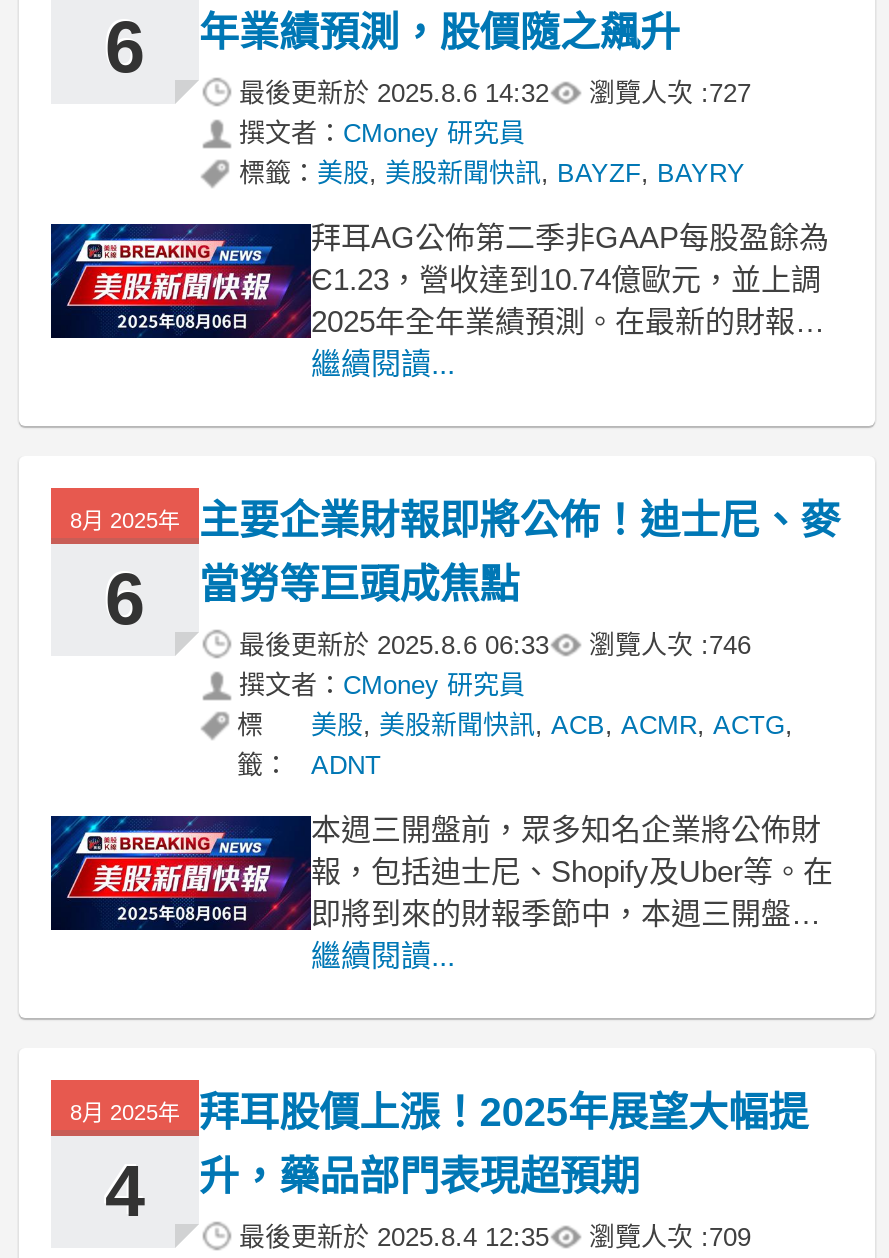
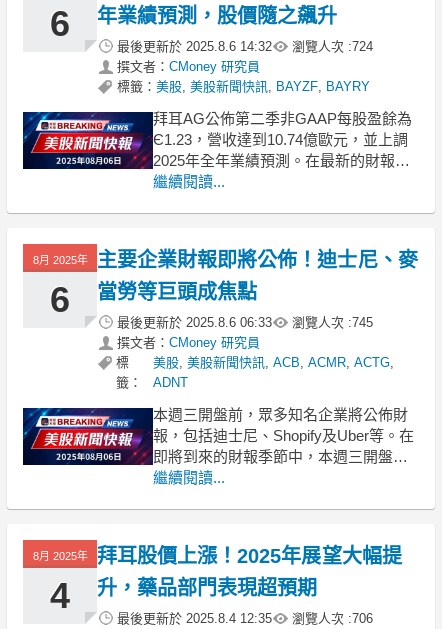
[239,78,751,108] 最後更新於2025.8.6 14:32 瀏覽人次 : 727 -> [117,39,373,54] 最後更新於2025.8.6 14:32 瀏覽人次 : 724
[239,630,751,660] 最後更新於2025.8.6 06:33 瀏覽人次 : 746 -> [117,315,373,330] 最後更新於2025.8.6 06:33 瀏覽人次 : 745
[239,1222,751,1252] 最後更新於2025.8.4 12:35 瀏覽人次 : 709 -> [117,611,373,626] 最後更新於2025.8.4 12:35 瀏覽人次 : 706

